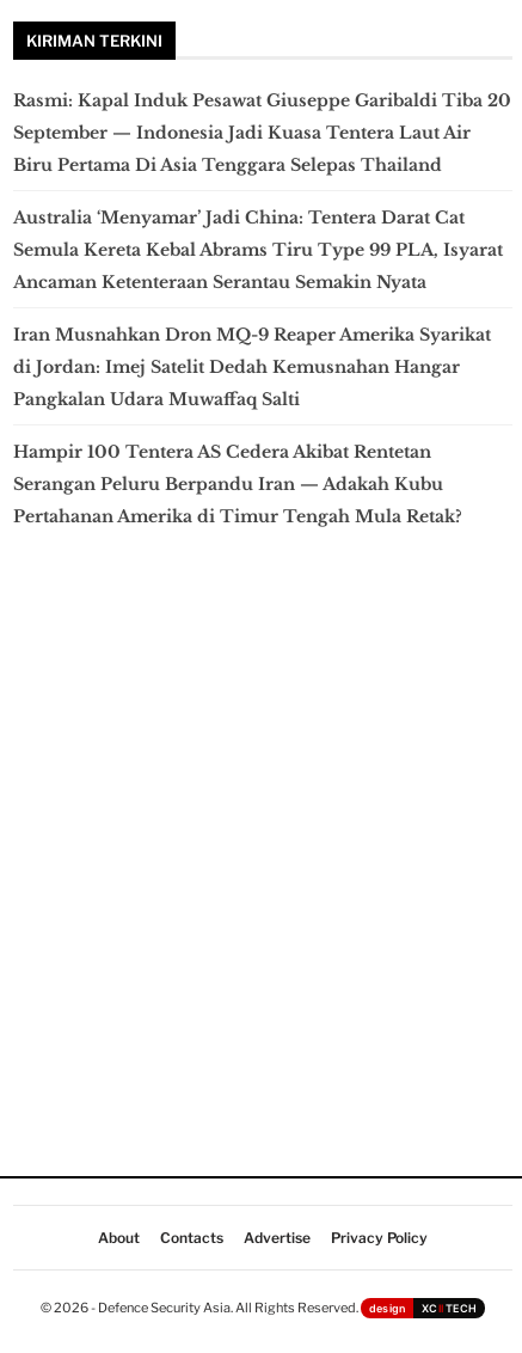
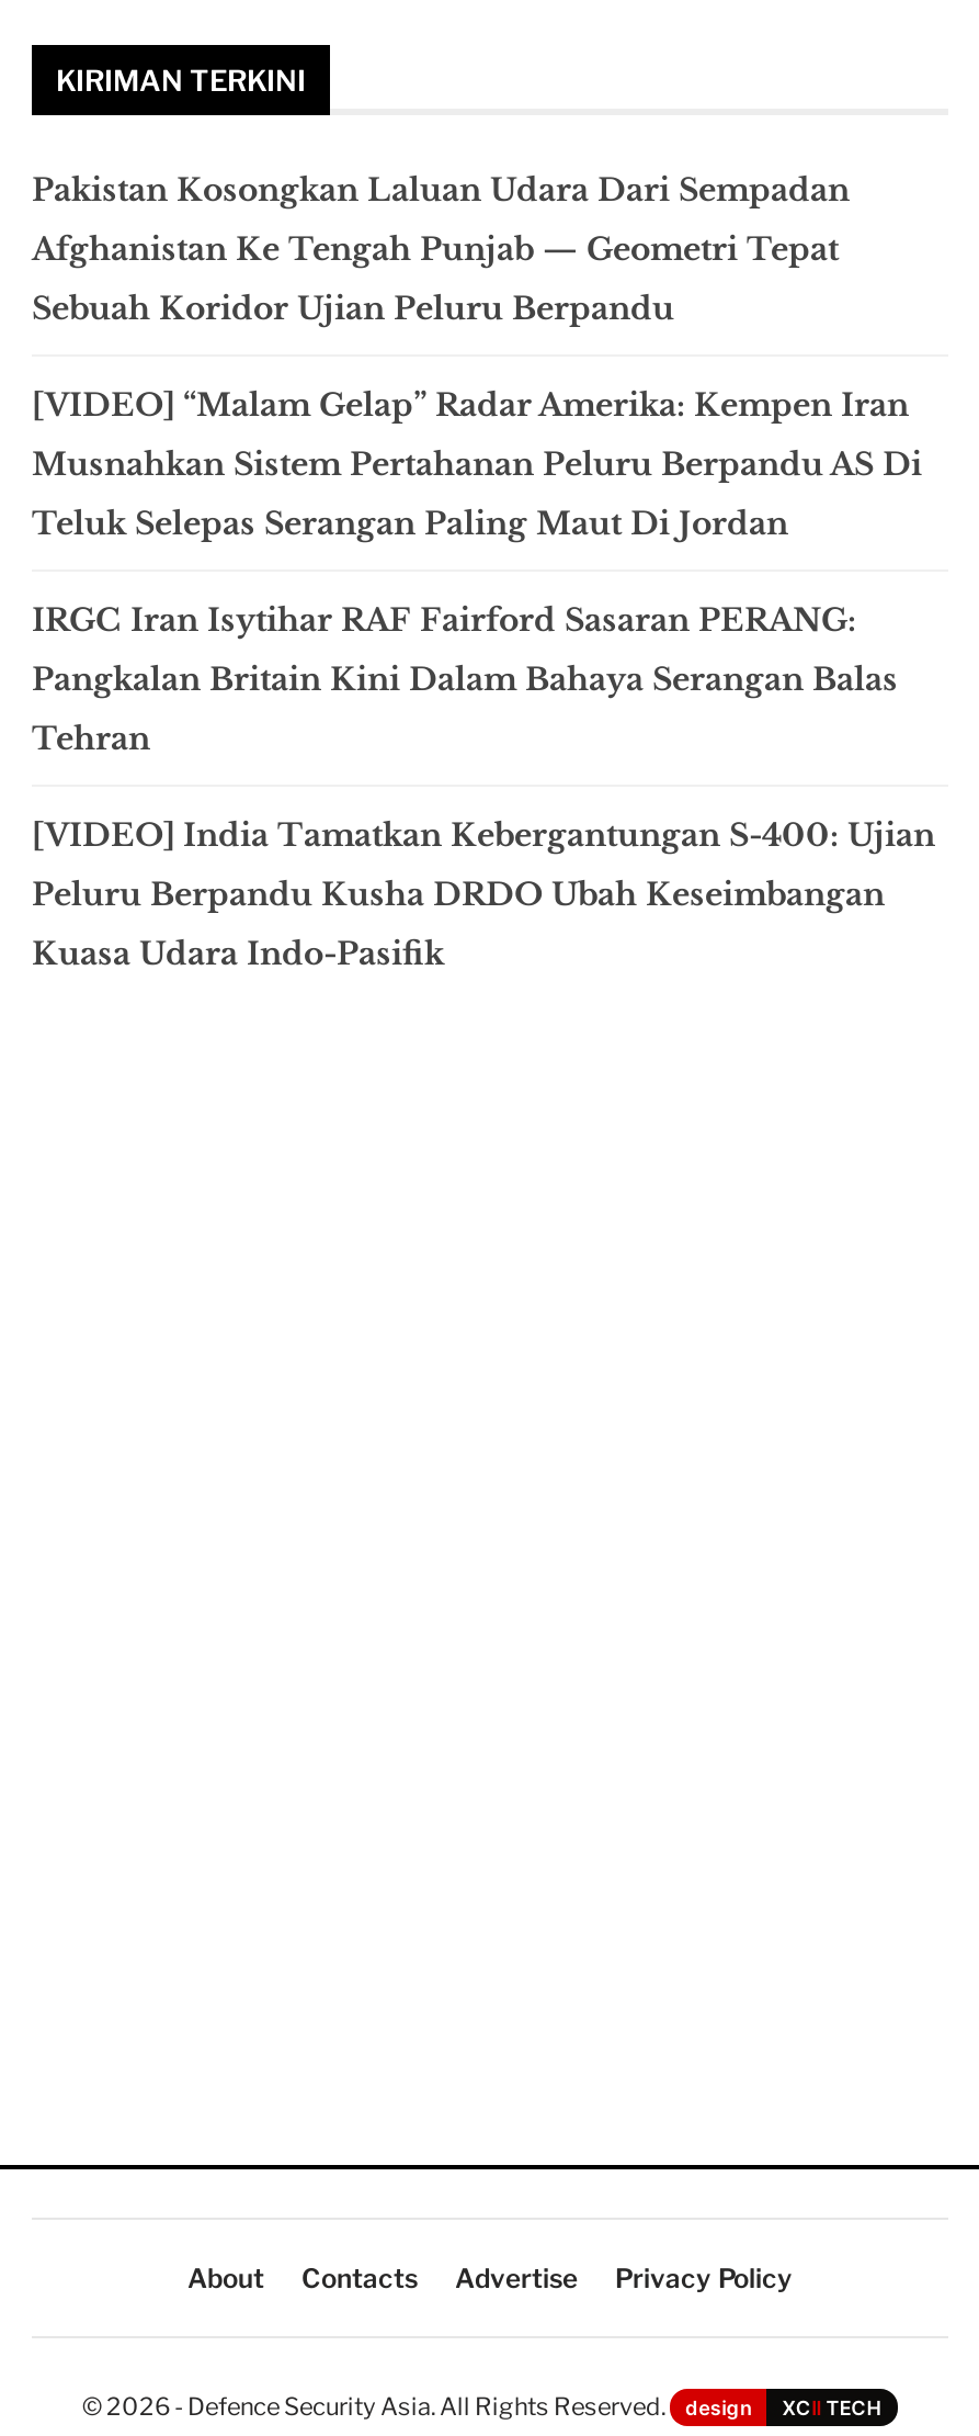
[13,89,511,111] Rasmi: Kapal Induk Pesawat Giuseppe Garibaldi Tiba 20 -> [32,170,850,209] Pakistan Kosongkan Laluan Udara Dari Sempadan
[13,122,471,143] September — Indonesia Jadi Kuasa Tentera Laut Air -> [32,229,839,268] Afghanistan Ke Tengah Punjab — Geometri Tepat
[13,154,442,175] Biru Pertama Di Asia Tenggara Selepas Thailand -> [32,288,674,328] Sebuah Koridor Ujian Peluru Berpandu
[13,207,465,228] Australia ‘Menyamar’ Jadi China: Tentera Darat Cat -> [32,385,909,424] [VIDEO] “Malam Gelap” Radar Amerika: Kempen Iran
[13,239,503,260] Semula Kereta Kebal Abrams Tiru Type 99 PLA, Isyarat -> [32,444,922,483] Musnahkan Sistem Pertahanan Peluru Berpandu AS Di
[13,271,426,293] Ancaman Ketenteraan Serantau Semakin Nyata -> [32,503,788,543] Teluk Selepas Serangan Paling Maut Di Jordan
[13,324,491,345] Iran Musnahkan Dron MQ-9 Reaper Amerika Syarikat -> [32,600,856,639] IRGC Iran Isytihar RAF Fairford Sasaran PERANG:
[13,356,460,377] di Jordan: Imej Satelit Dedah Kemusnahan Hangar -> [32,659,898,699] Pangkalan Britain Kini Dalam Bahaya Serangan Balas
[13,388,300,410] Pangkalan Udara Muwaffaq Salti -> [32,718,150,758] Tehran
[13,441,431,462] Hampir 100 Tentera AS Cedera Akibat Rentetan -> [32,815,935,854] [VIDEO] India Tamatkan Kebergantungan S-400: Ujian
[13,473,443,495] Serangan Peluru Berpandu Iran — Adakah Kubu -> [32,874,885,914] Peluru Berpandu Kusha DRDO Ubah Keseimbangan
[13,505,462,527] Pertahanan Amerika di Timur Tengah Mula Retak? -> [32,933,444,973] Kuasa Udara Indo-Pasifik

